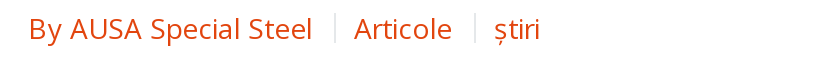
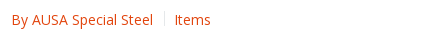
[354,9,540,47] Articole | știri -> [174,10,211,29] Items

